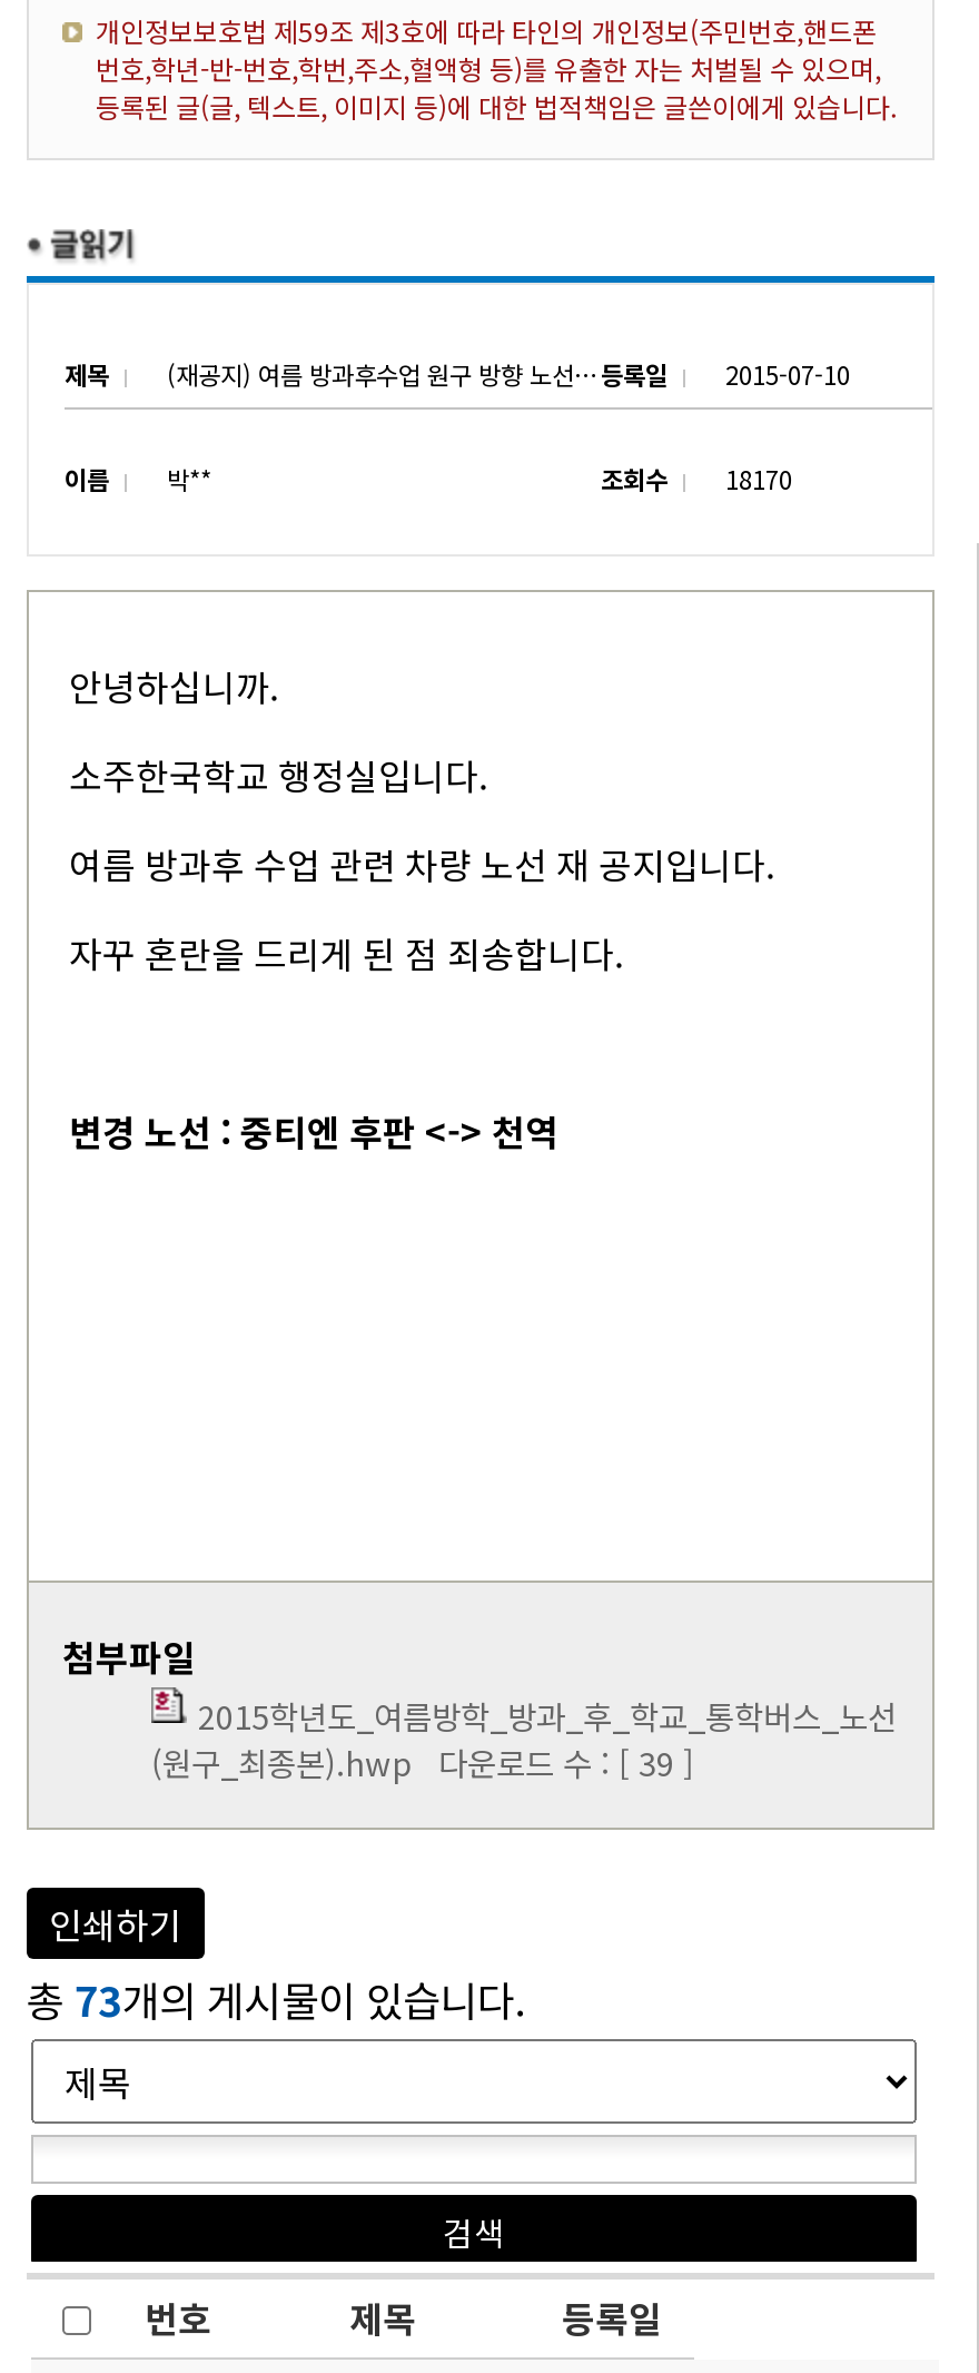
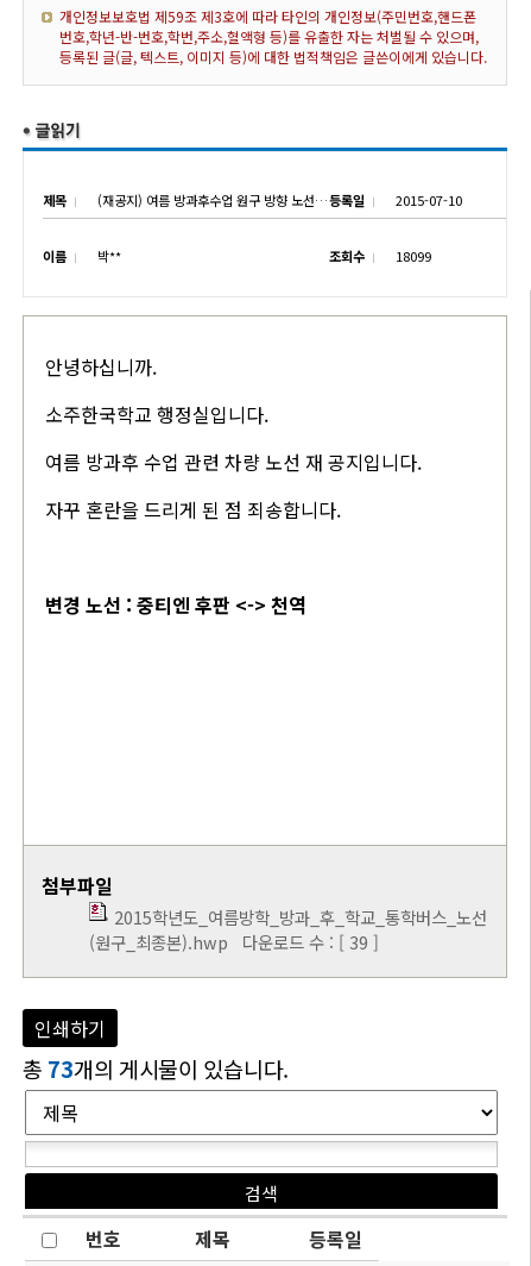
[601,461,792,496] 조회수 18170 -> [329,246,431,265] 조회수 18099

